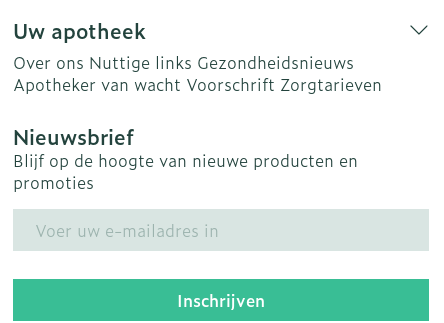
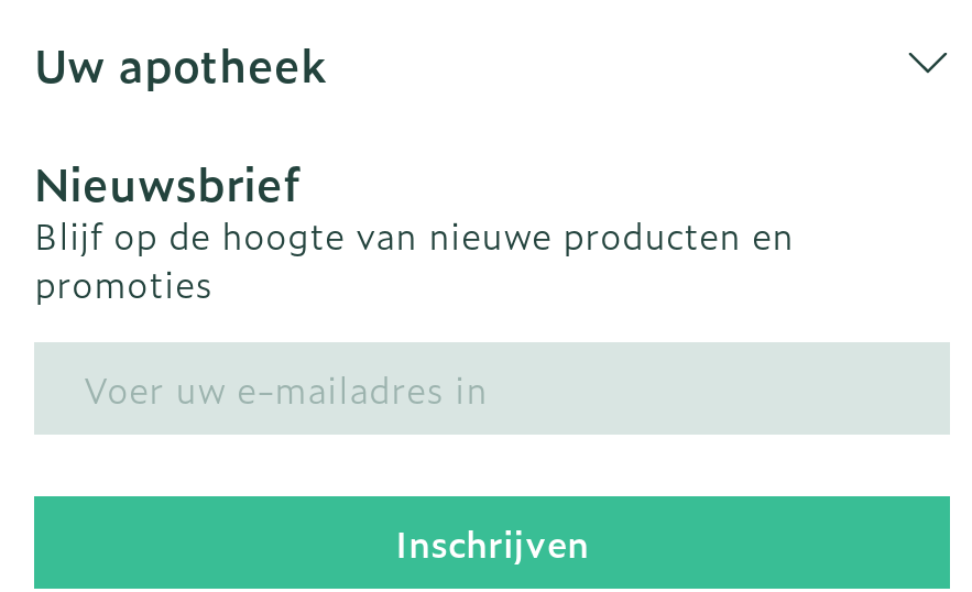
[13,50,382,96] Over ons Nuttige links Gezondheidsnieuws | Apotheker van wacht Voorschrift Zorgtarieven -> none

